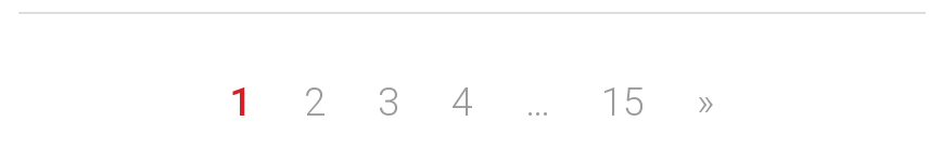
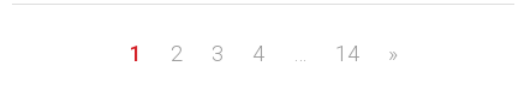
[601,79,645,125] 15 -> [335,41,359,66] 14

